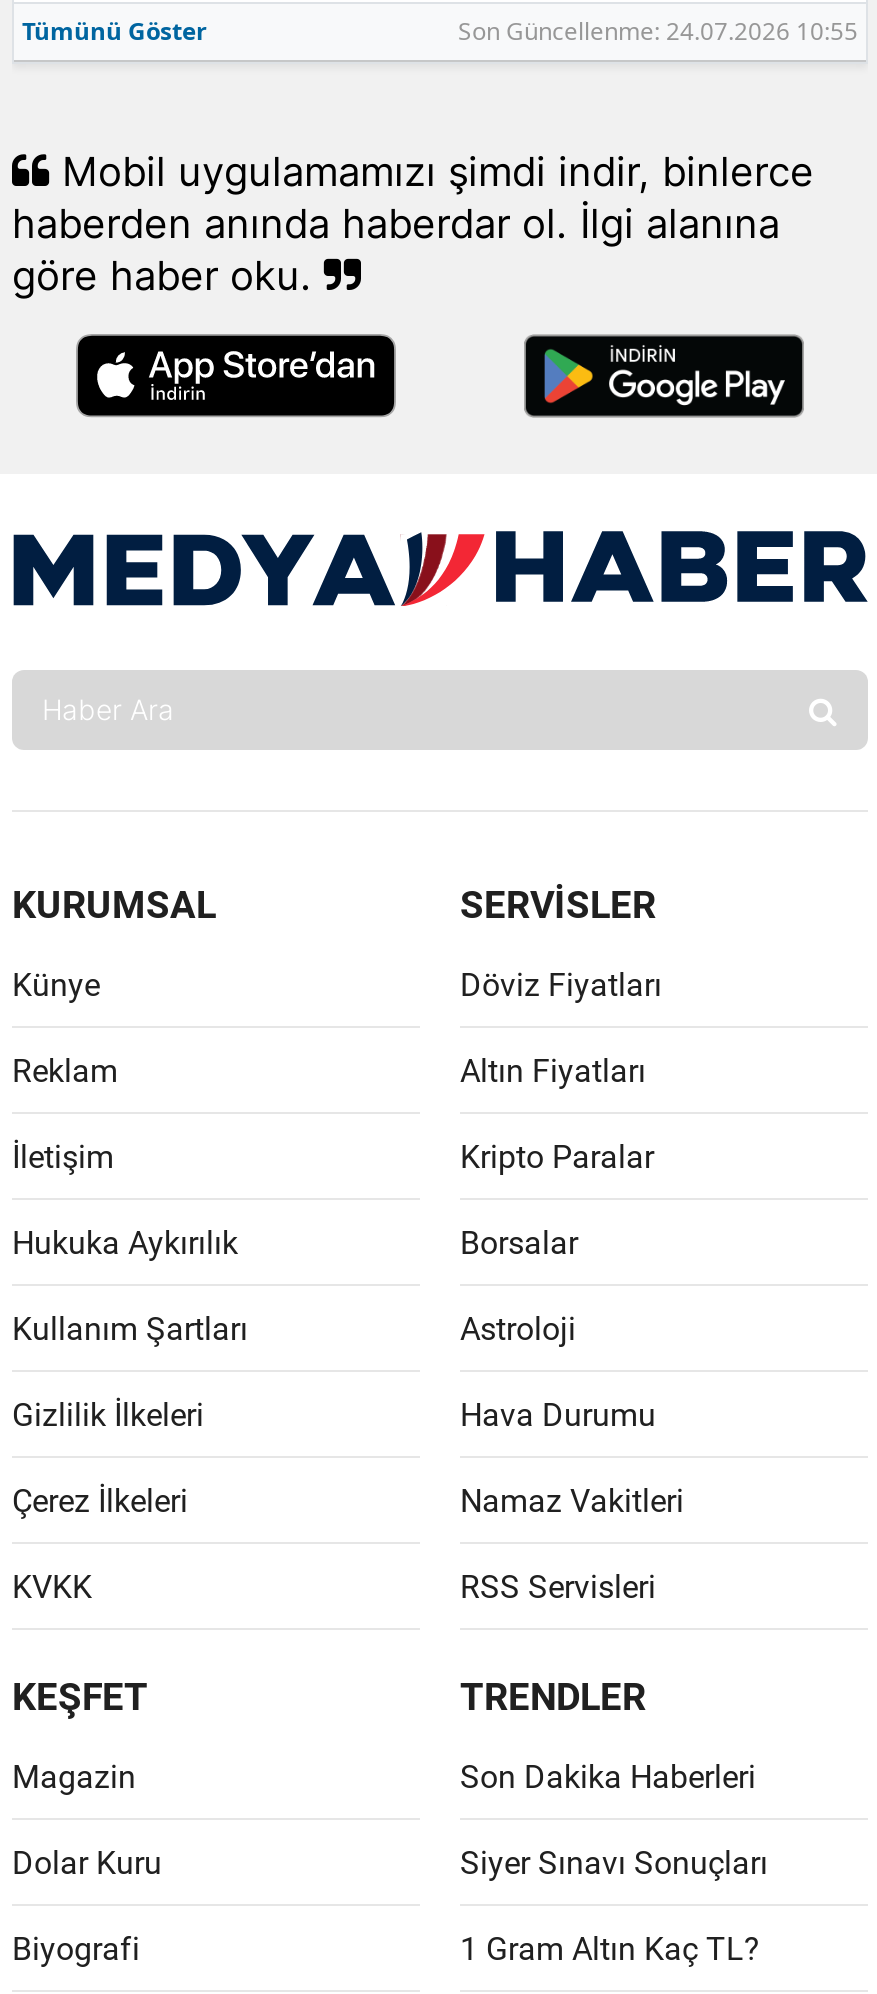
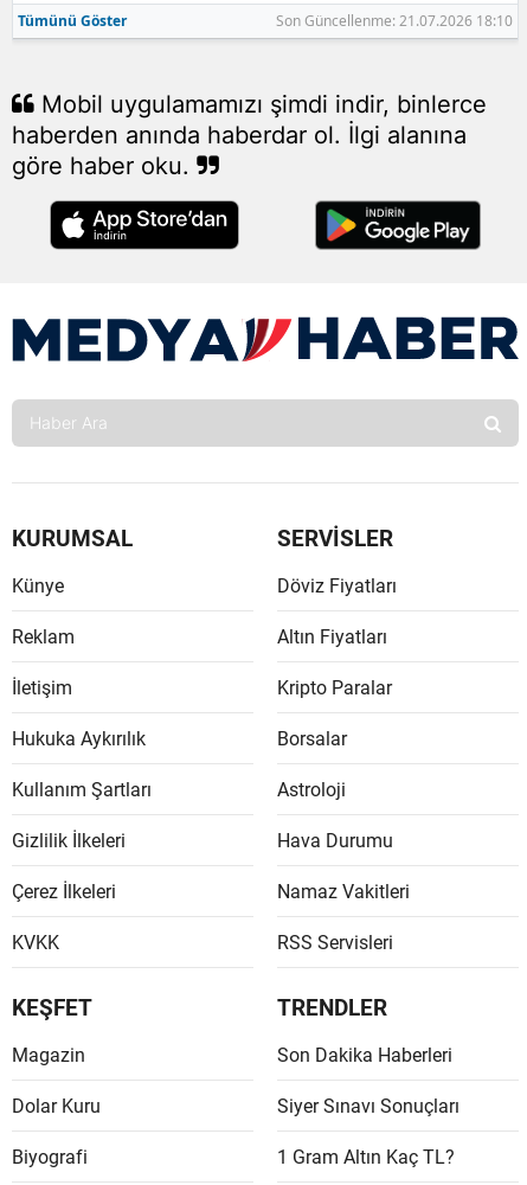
[458,14,858,48] Son Güncellenme: 24.07.2026 10:55 -> [276,11,513,31] Son Güncellenme: 21.07.2026 18:10

